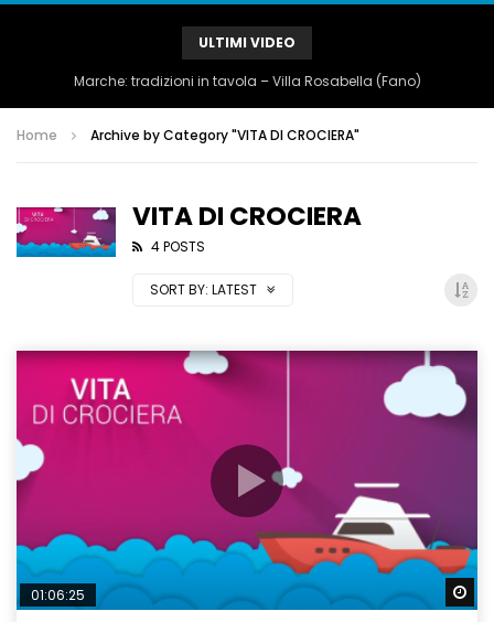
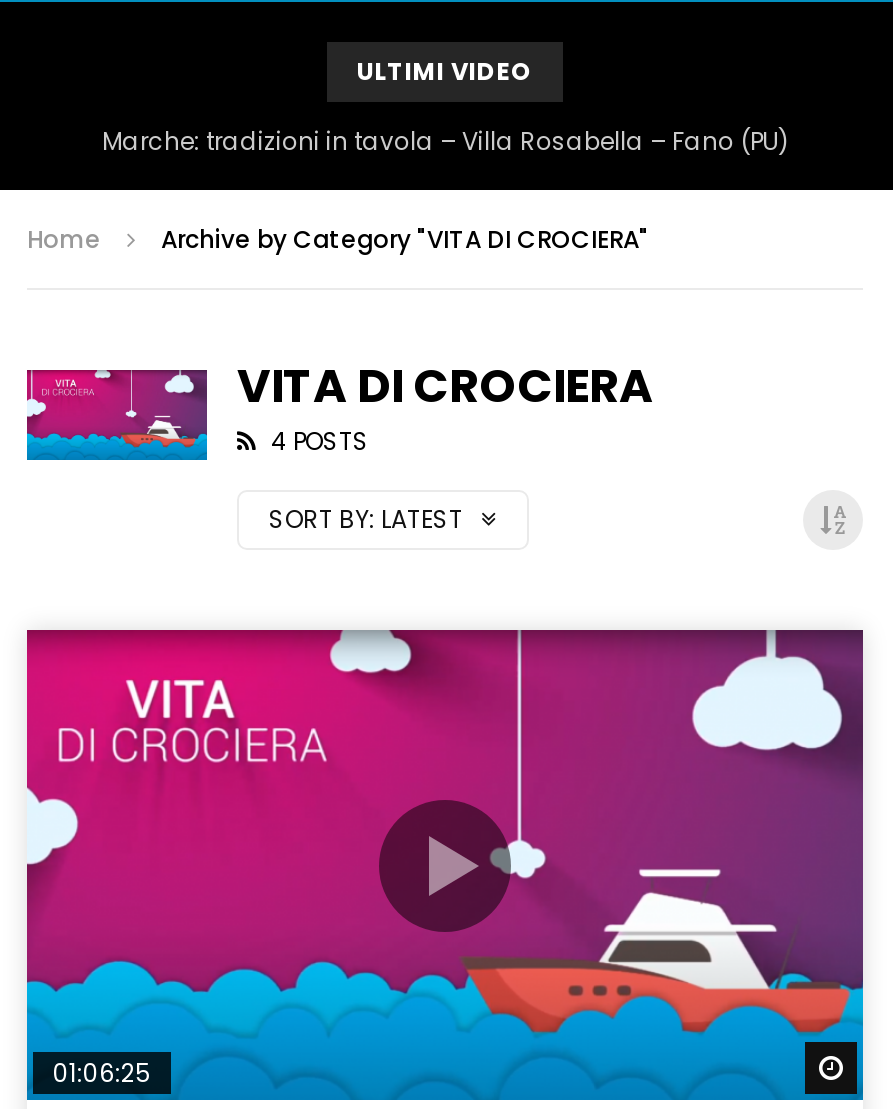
[73,72,421,90] Marche: tradizioni in tavola – Villa Rosabella (Fano) -> [102,124,788,158] Marche: tradizioni in tavola – Villa Rosabella – Fano (PU)

